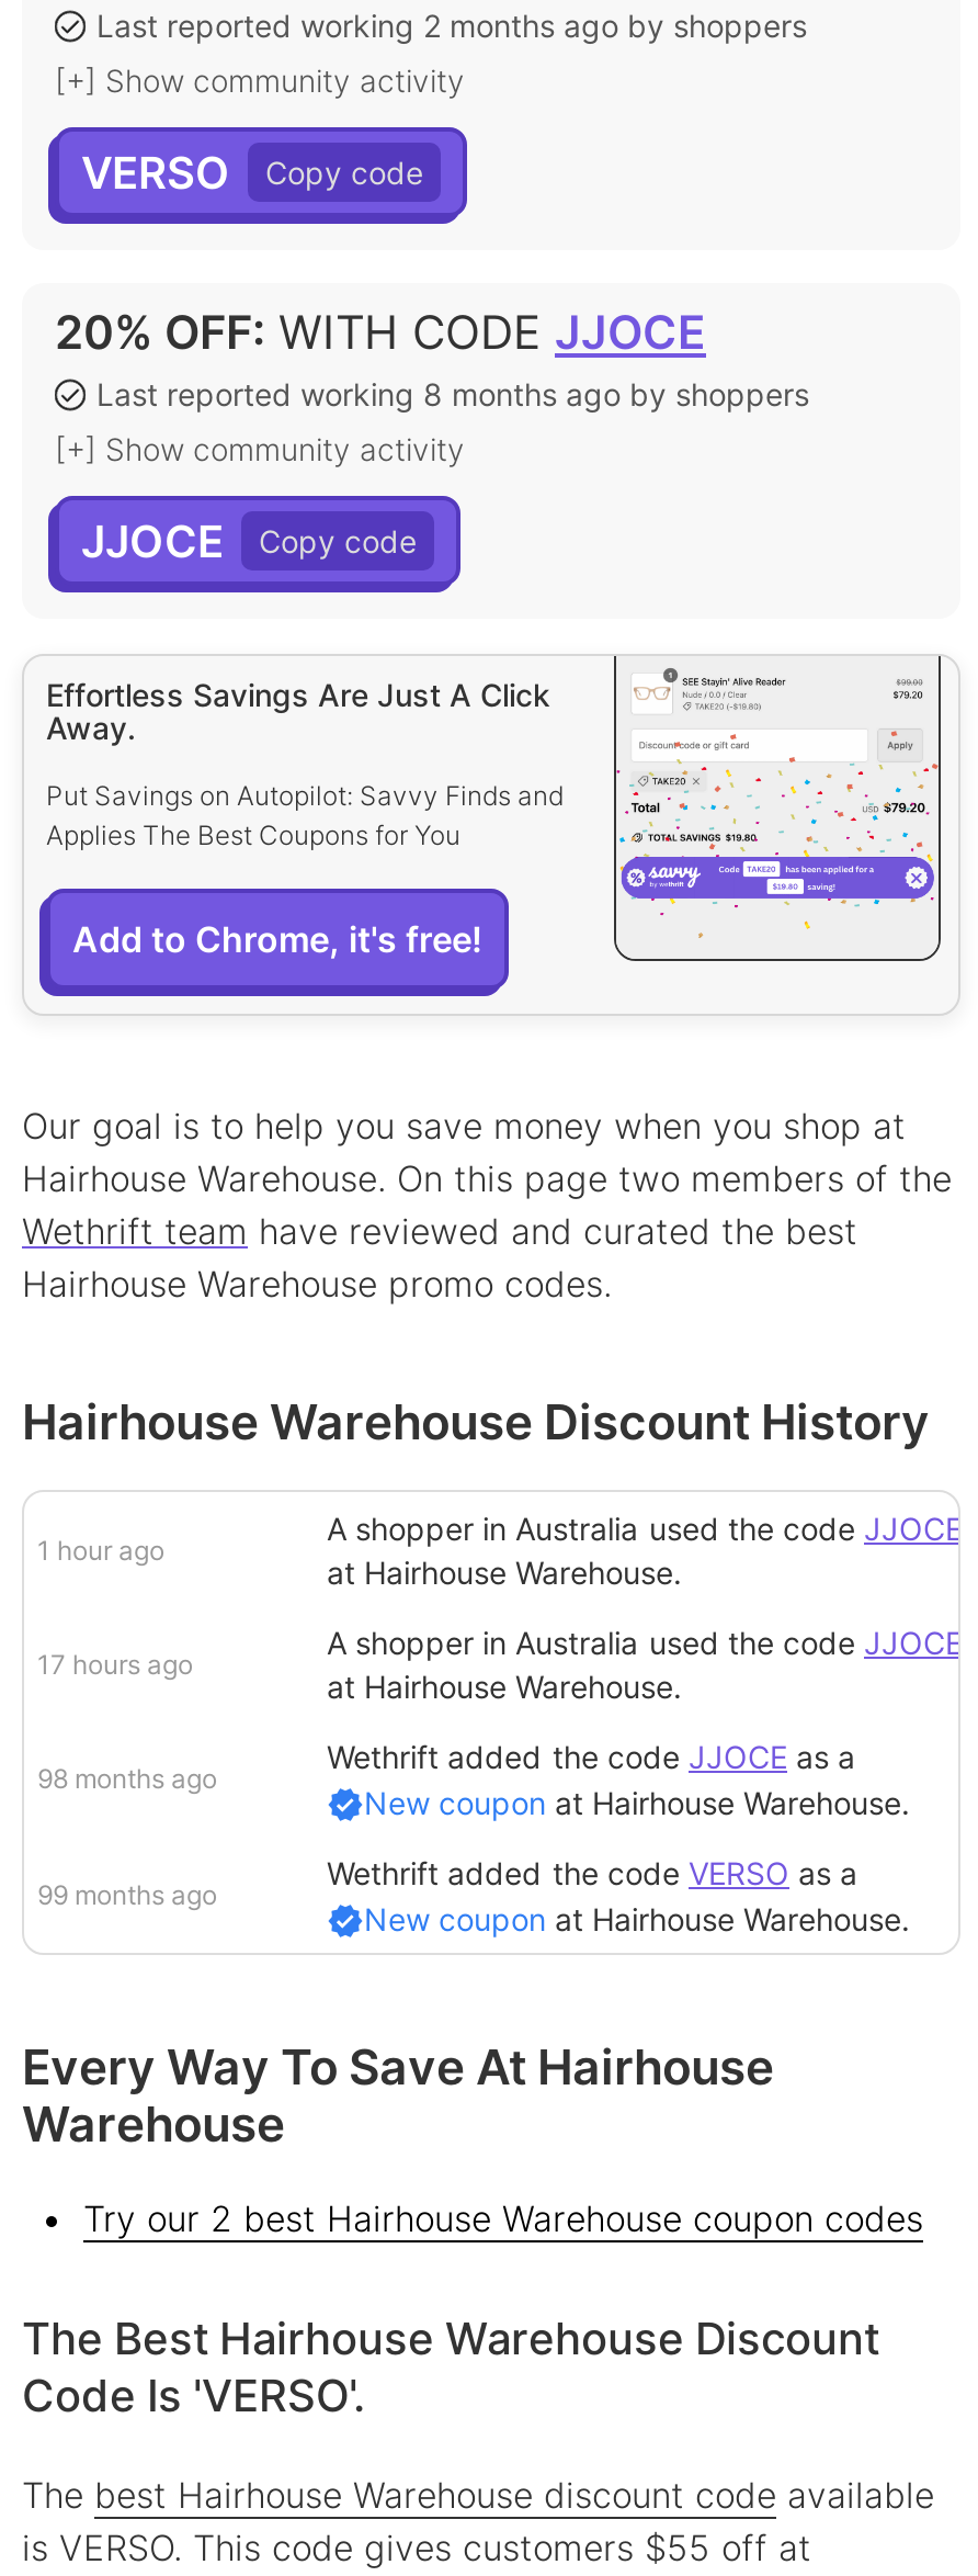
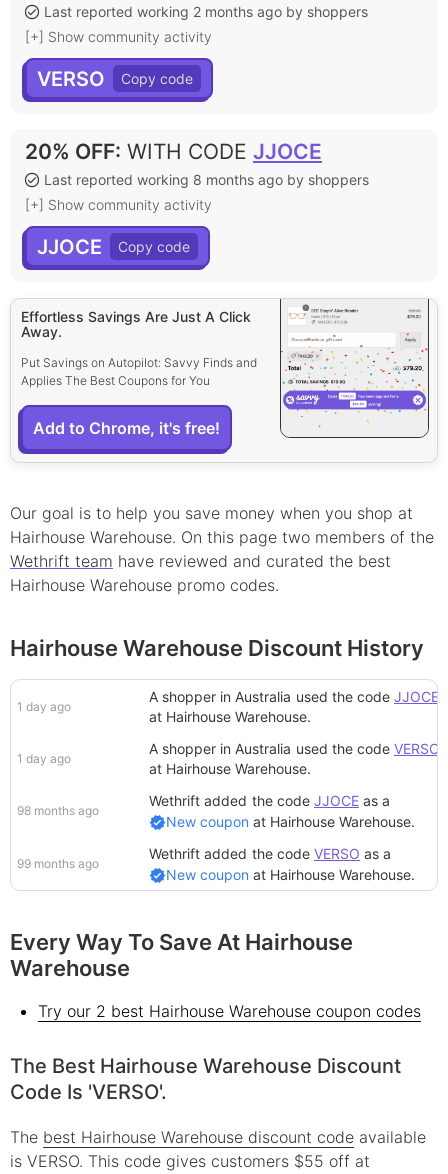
[37,1534,164,1567] 1 hour ago -> [17,699,71,714] 1 day ago
[327,1624,963,1661] A shopper in Australia used the code JJOCE -> [149,740,440,757] A shopper in Australia used the code VERSO
[37,1648,193,1681] 17 hours ago -> [17,751,71,766] 1 day ago

